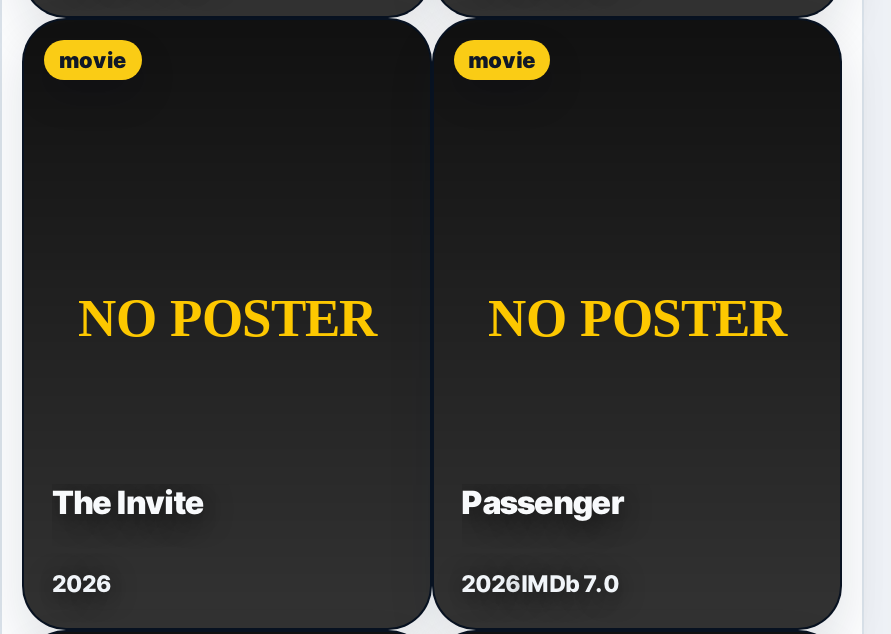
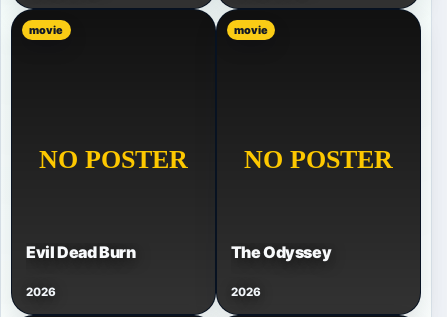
[52,483,204,523] The Invite -> [26,242,135,262] Evil Dead Burn
[461,483,624,523] Passenger -> [231,242,331,262] The Odyssey
[461,570,619,598] 2026IMDb 7.0 -> [231,285,261,299] 2026

